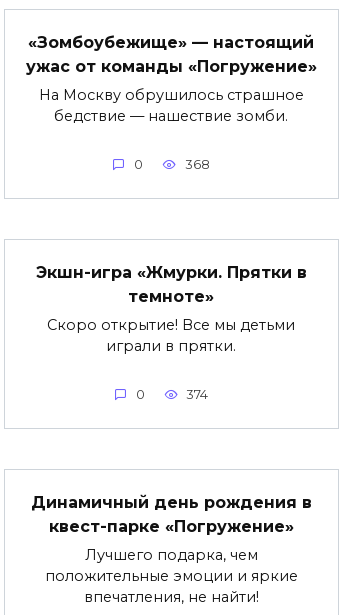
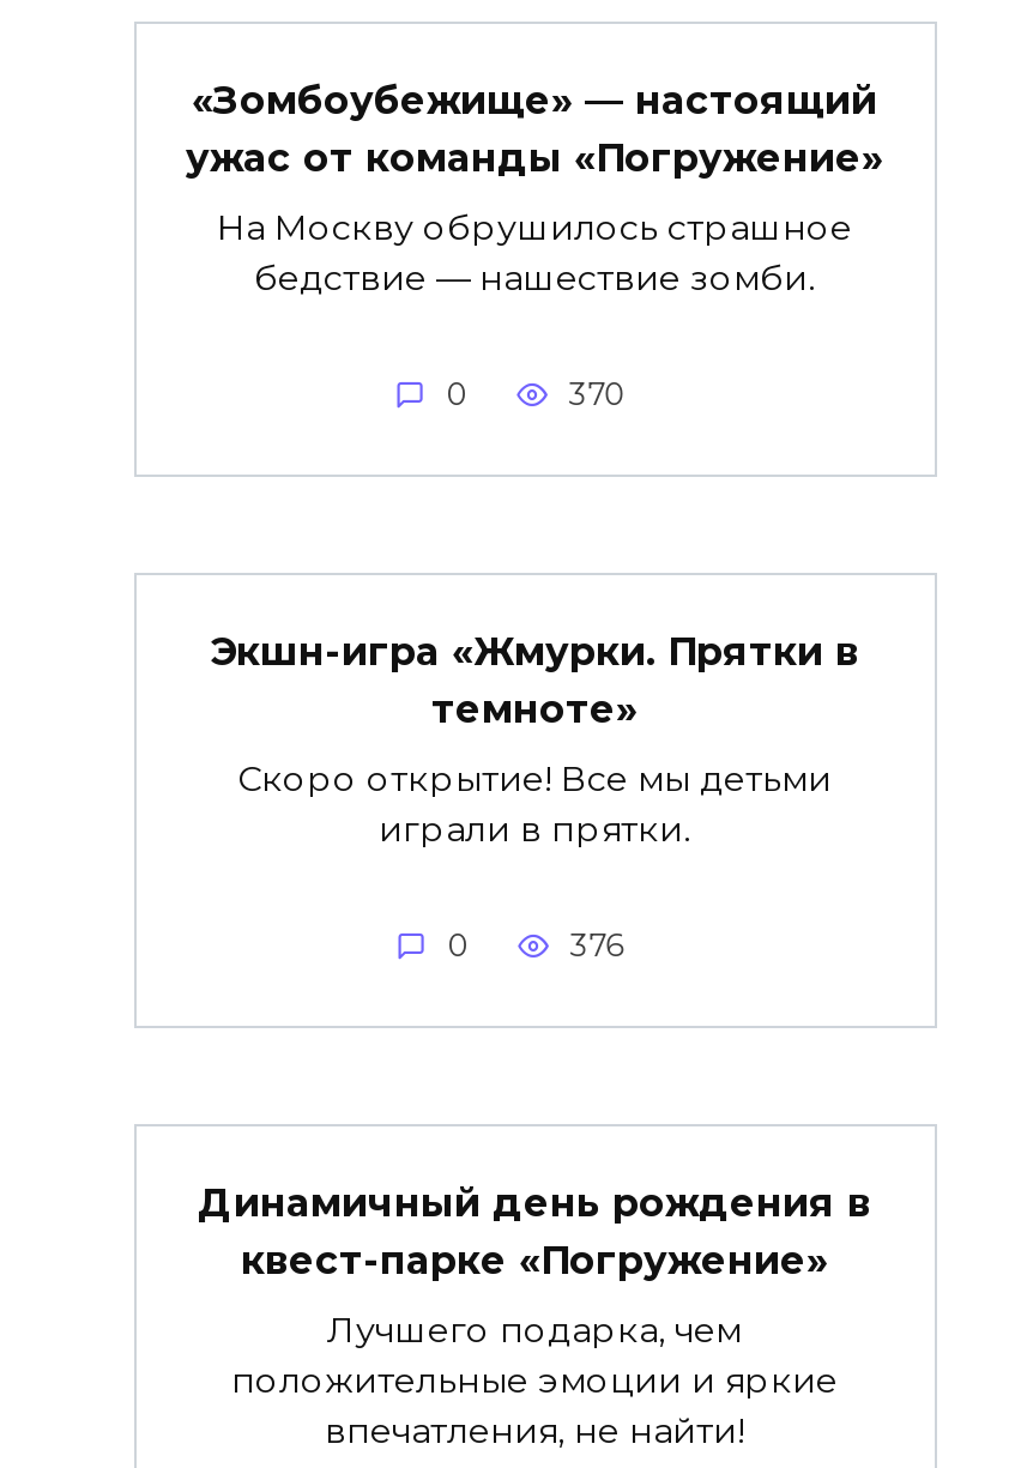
[185,157,210,172] 368 -> [568,377,626,413] 370
[186,387,208,402] 374 -> [570,928,625,964] 376

